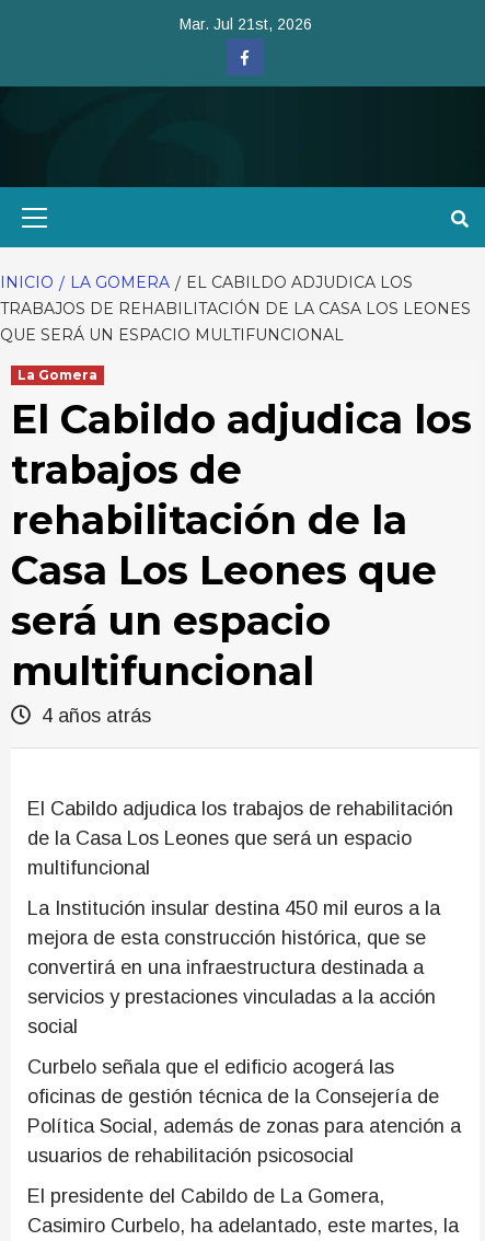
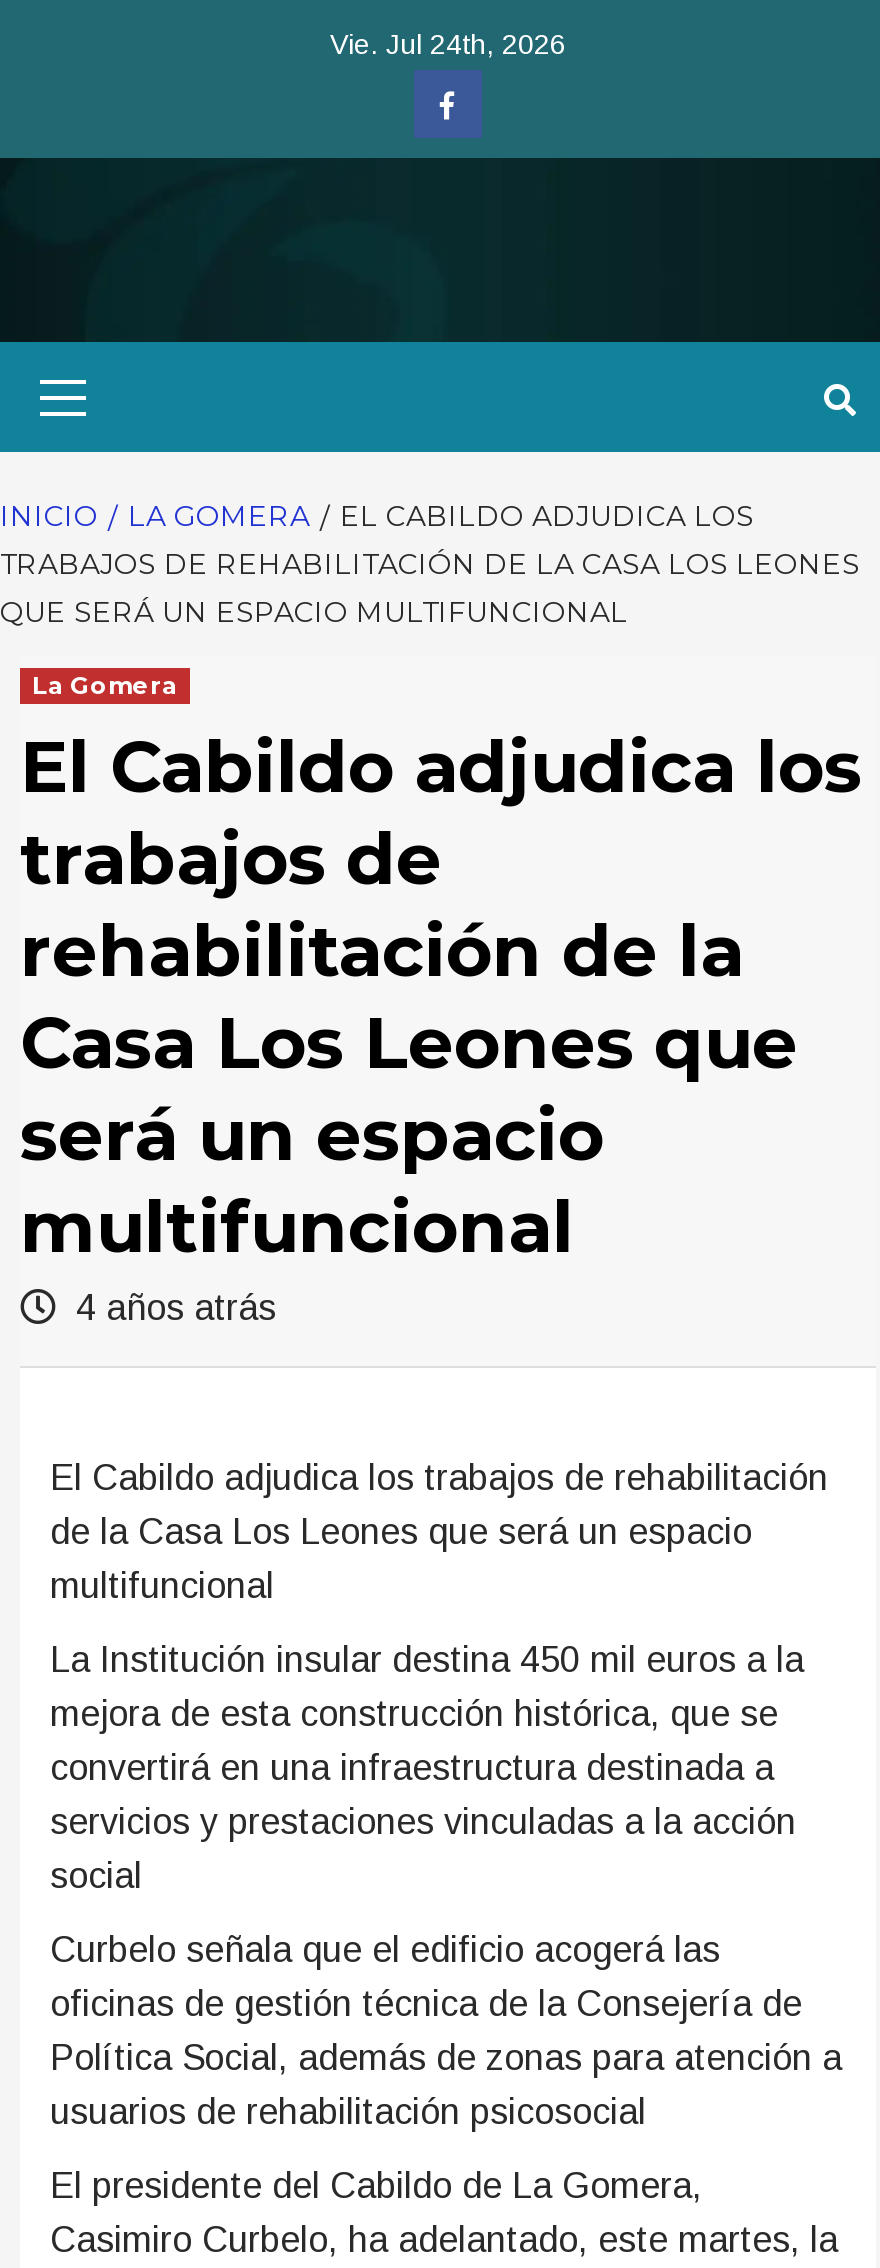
[179,15,311,33] Mar. Jul 21st, 2026 -> [330,28,566,60] Vie. Jul 24th, 2026

